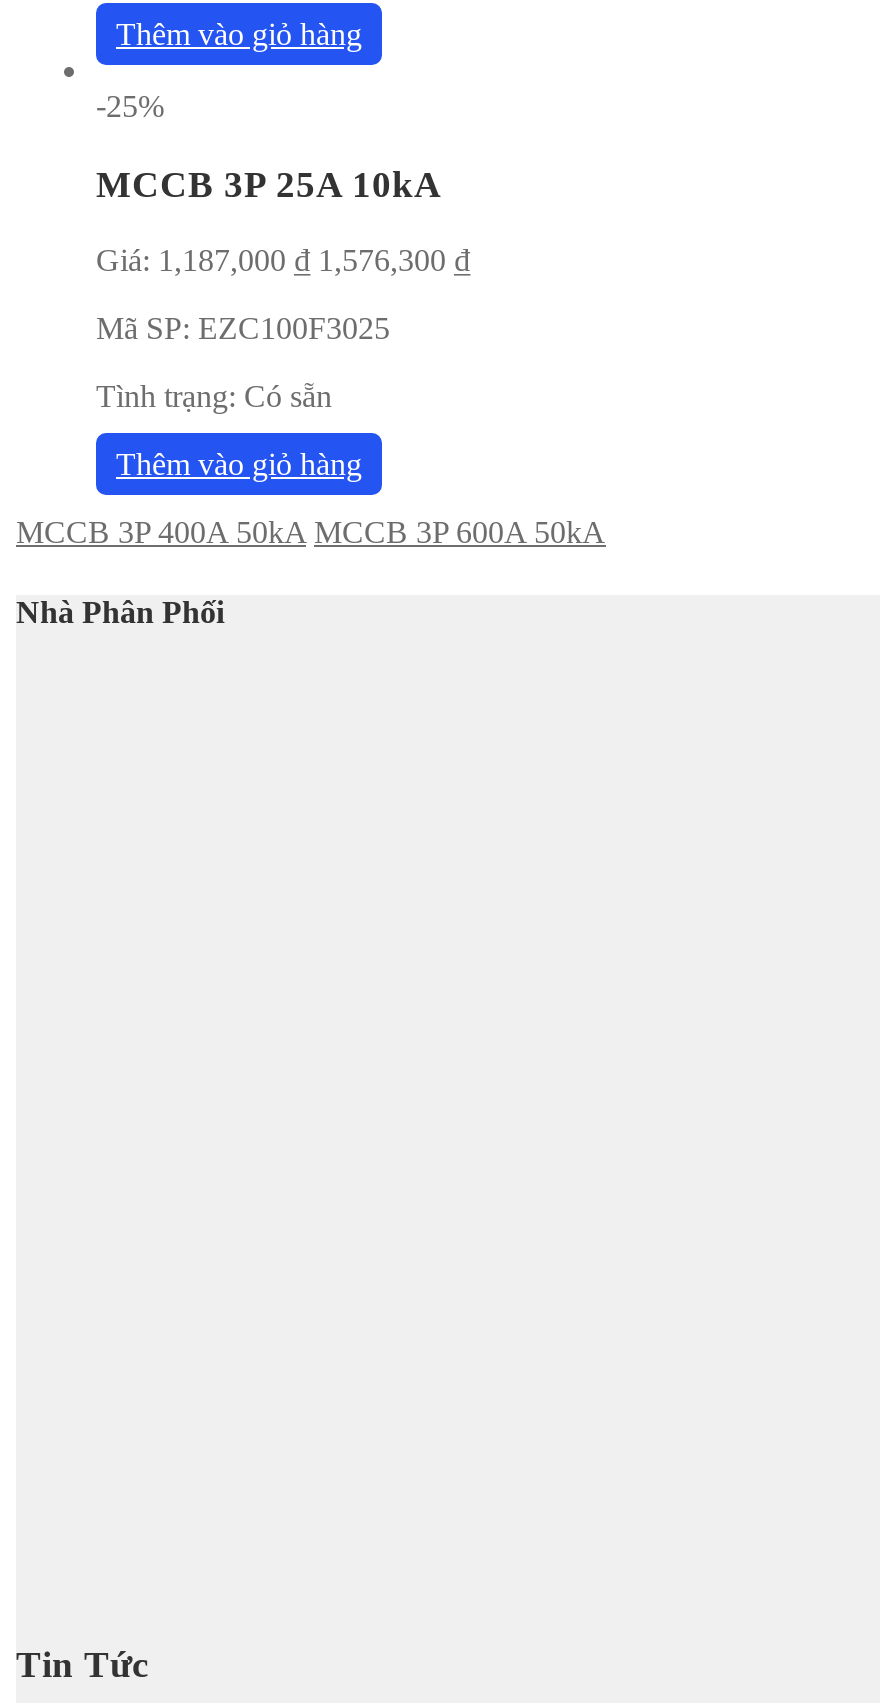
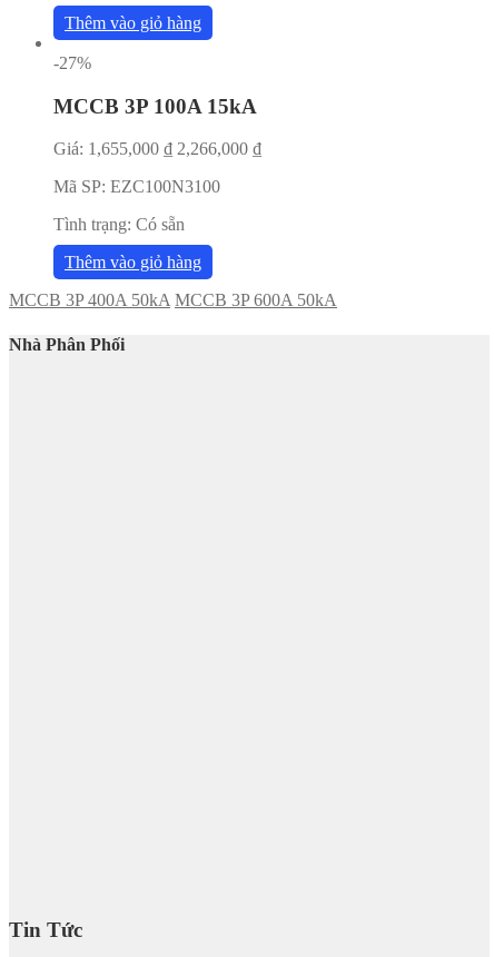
[96,89,164,123] -25% -> [53,53,91,72] -27%
[96,162,442,204] MCCB 3P 25A 10kA -> [53,94,257,118] MCCB 3P 100A 15kA
[96,244,470,278] Giá: 1,187,000 ₫ 1,576,300 ₫ -> [53,140,261,158] Giá: 1,655,000 ₫ 2,266,000 ₫
[96,312,390,346] Mã SP: EZC100F3025 -> [53,177,220,196] Mã SP: EZC100N3100

